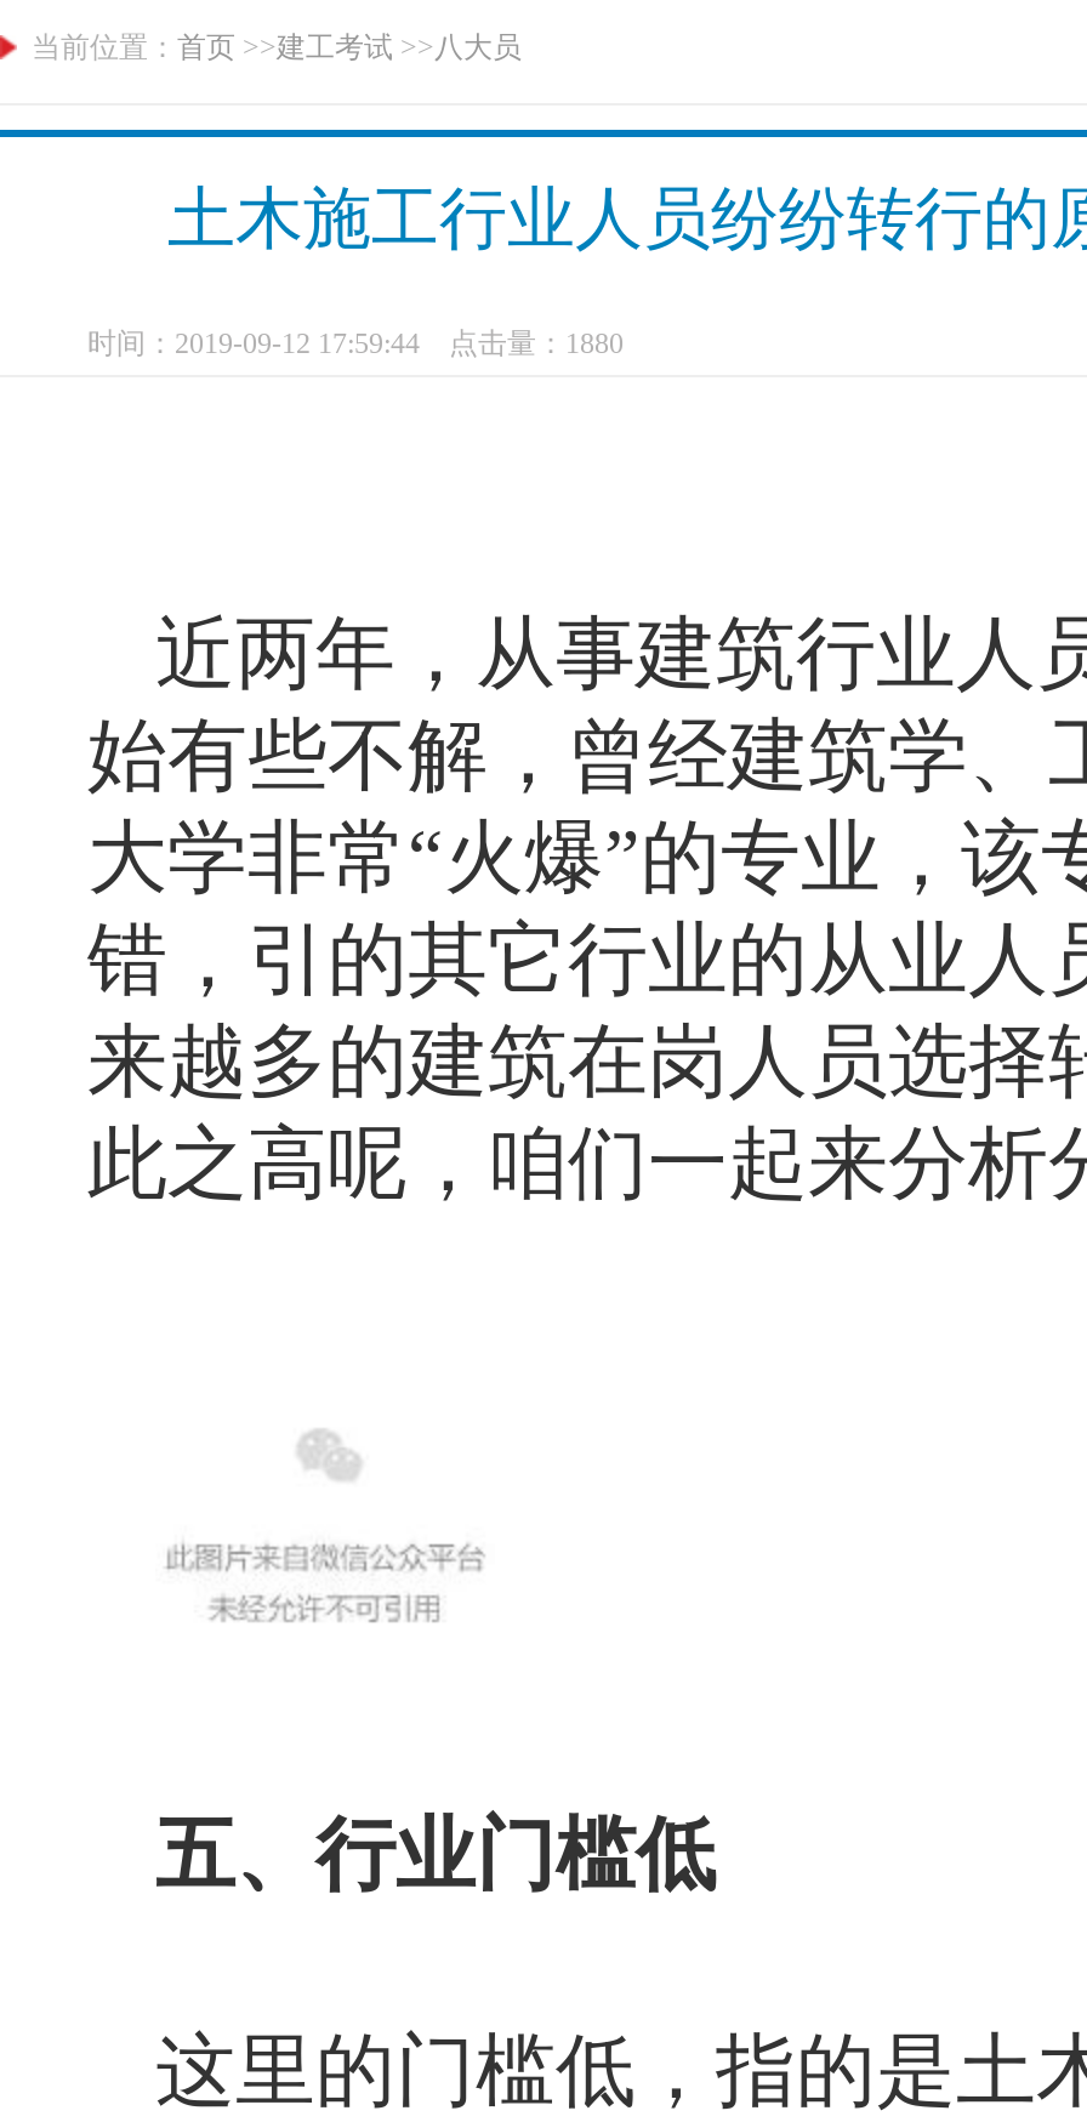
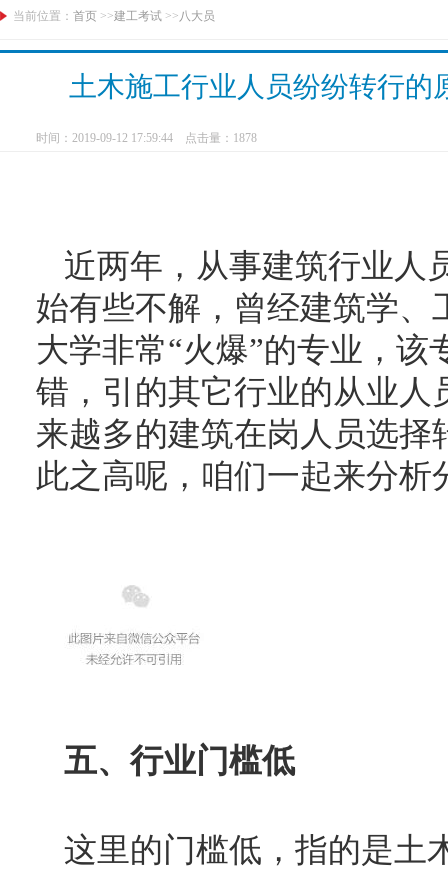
[87,326,624,360] 时间：2019-09-12 17:59:44 点击量：1880 -> [36,131,257,145] 时间：2019-09-12 17:59:44 点击量：1878

